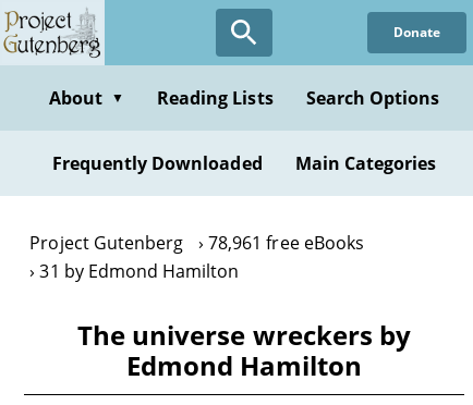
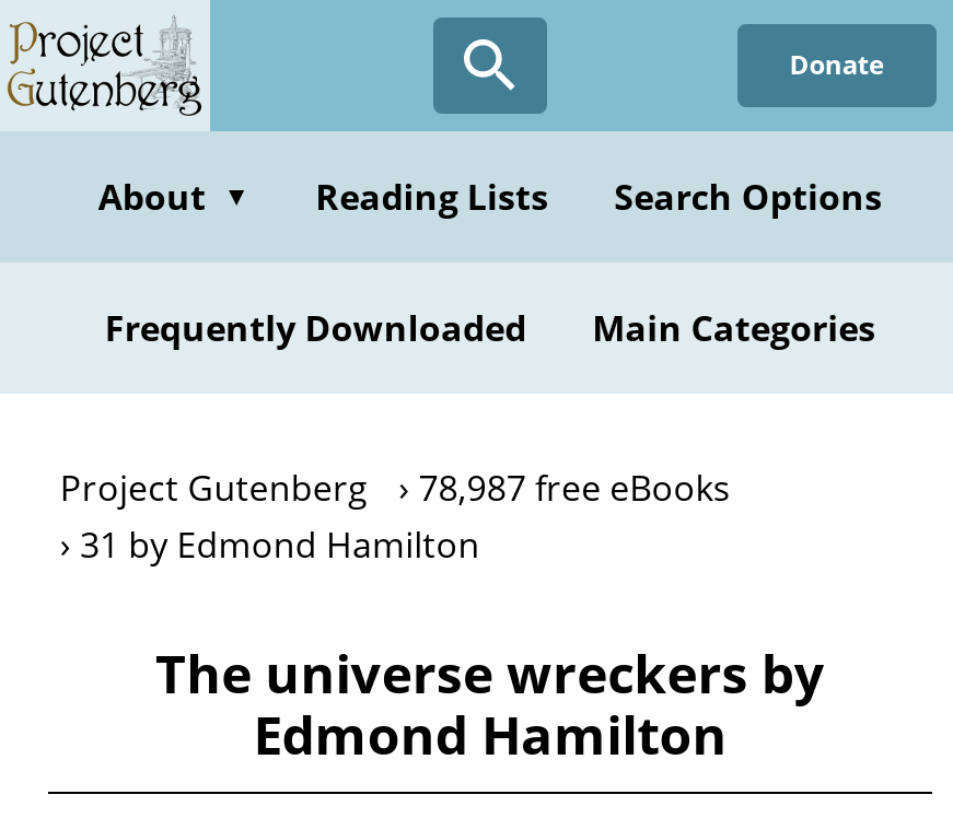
[30,231,364,255] Project Gutenberg 78,961 free eBooks -> [60,464,731,512] Project Gutenberg 78,987 free eBooks

